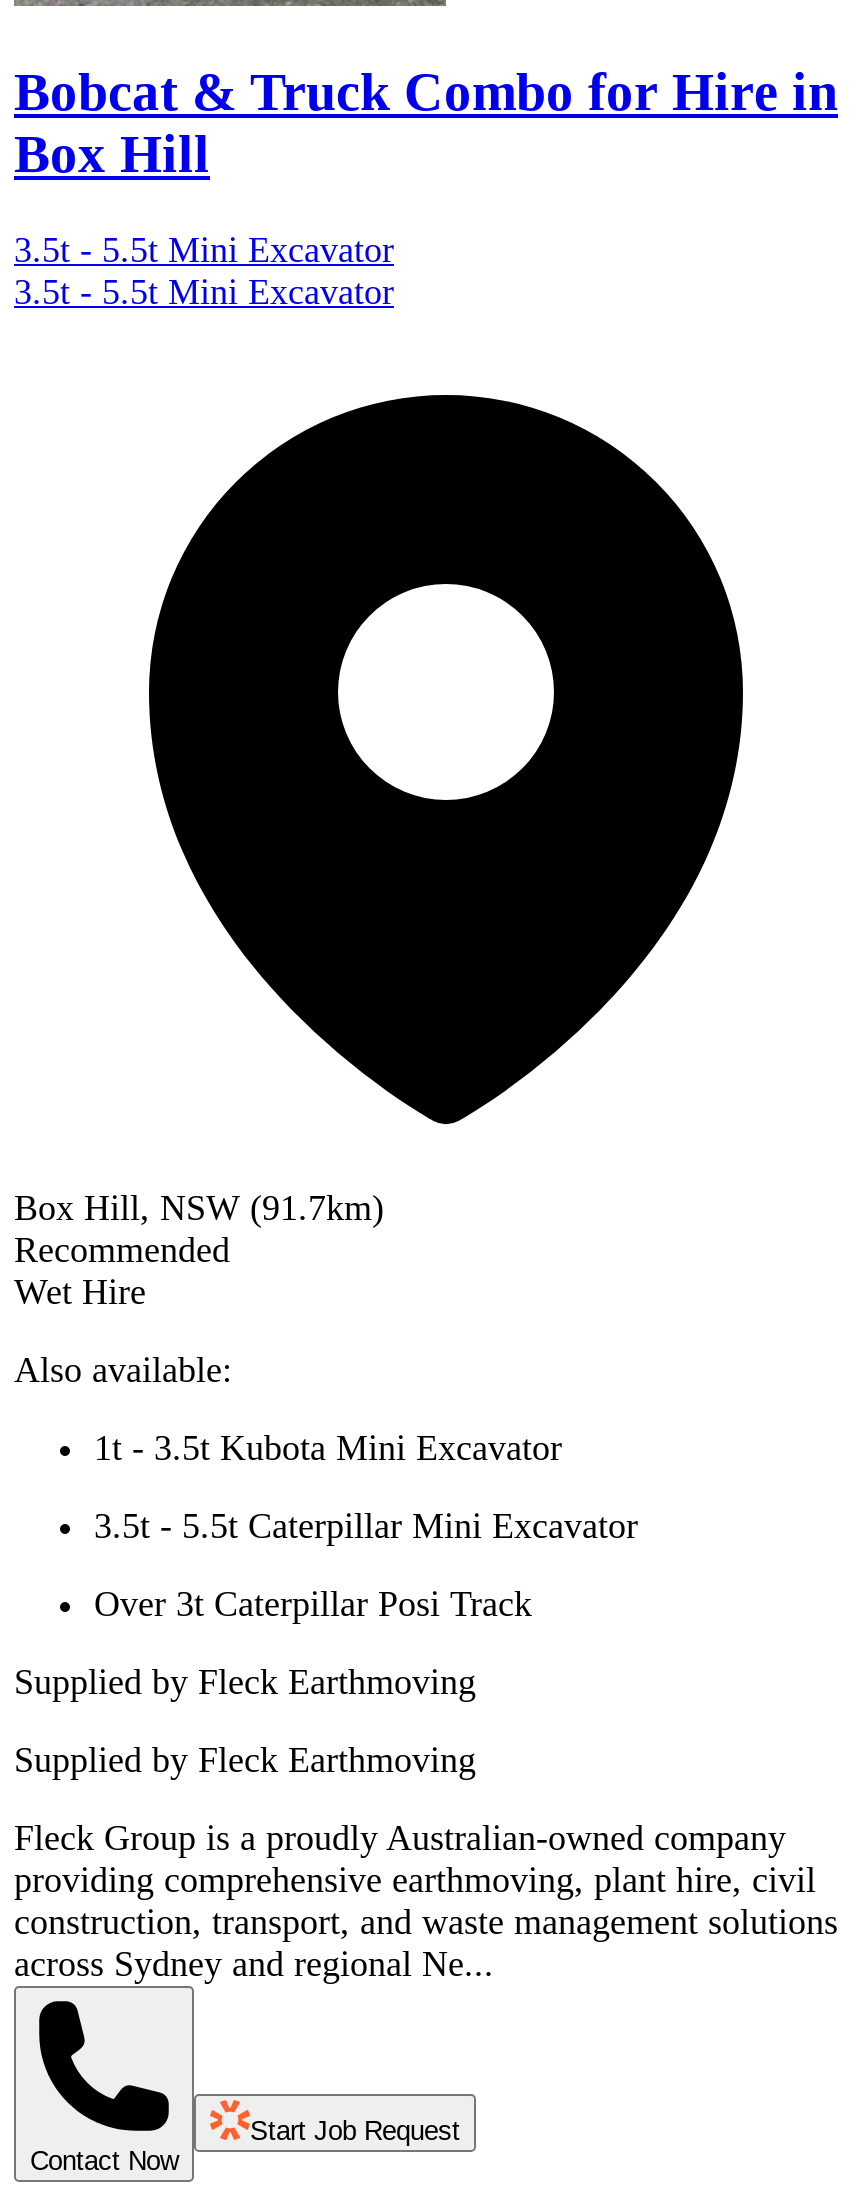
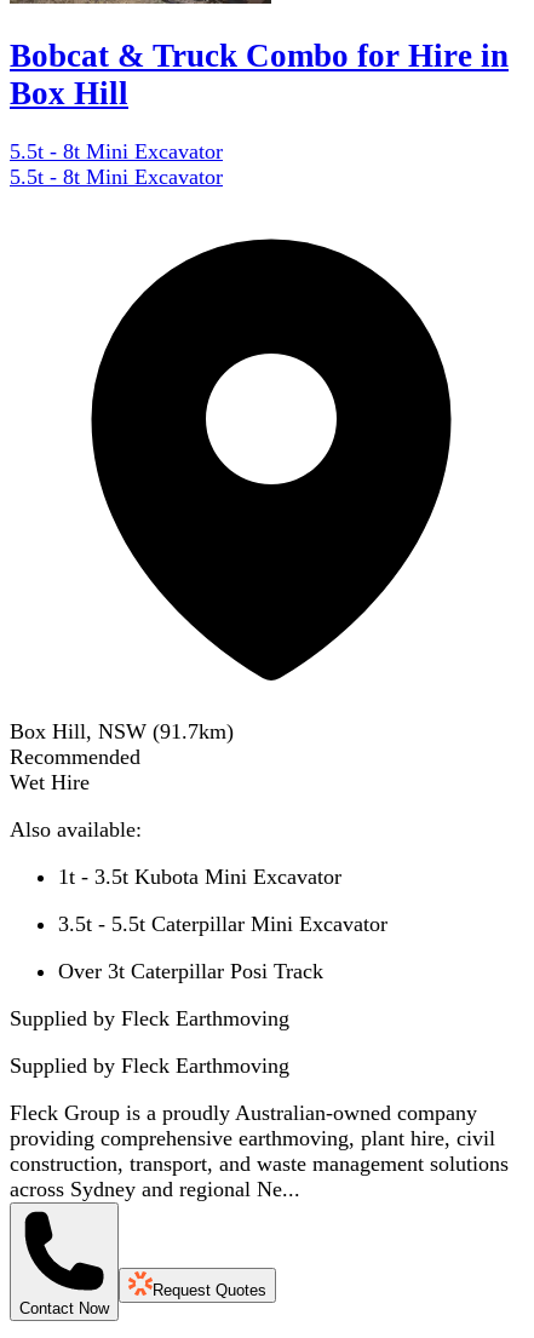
[14,230,394,270] 3.5t - 5.5t Mini Excavator -> [10,139,223,164] 5.5t - 8t Mini Excavator
[14,272,394,312] 3.5t - 5.5t Mini Excavator -> [10,165,223,189] 5.5t - 8t Mini Excavator
[250,2116,460,2146] Start Job Request -> [153,1281,266,1299] Request Quotes

